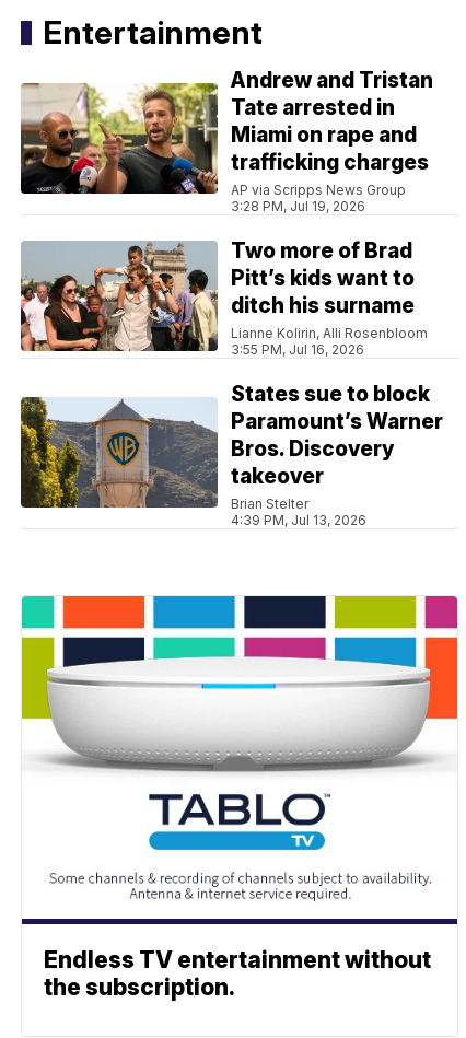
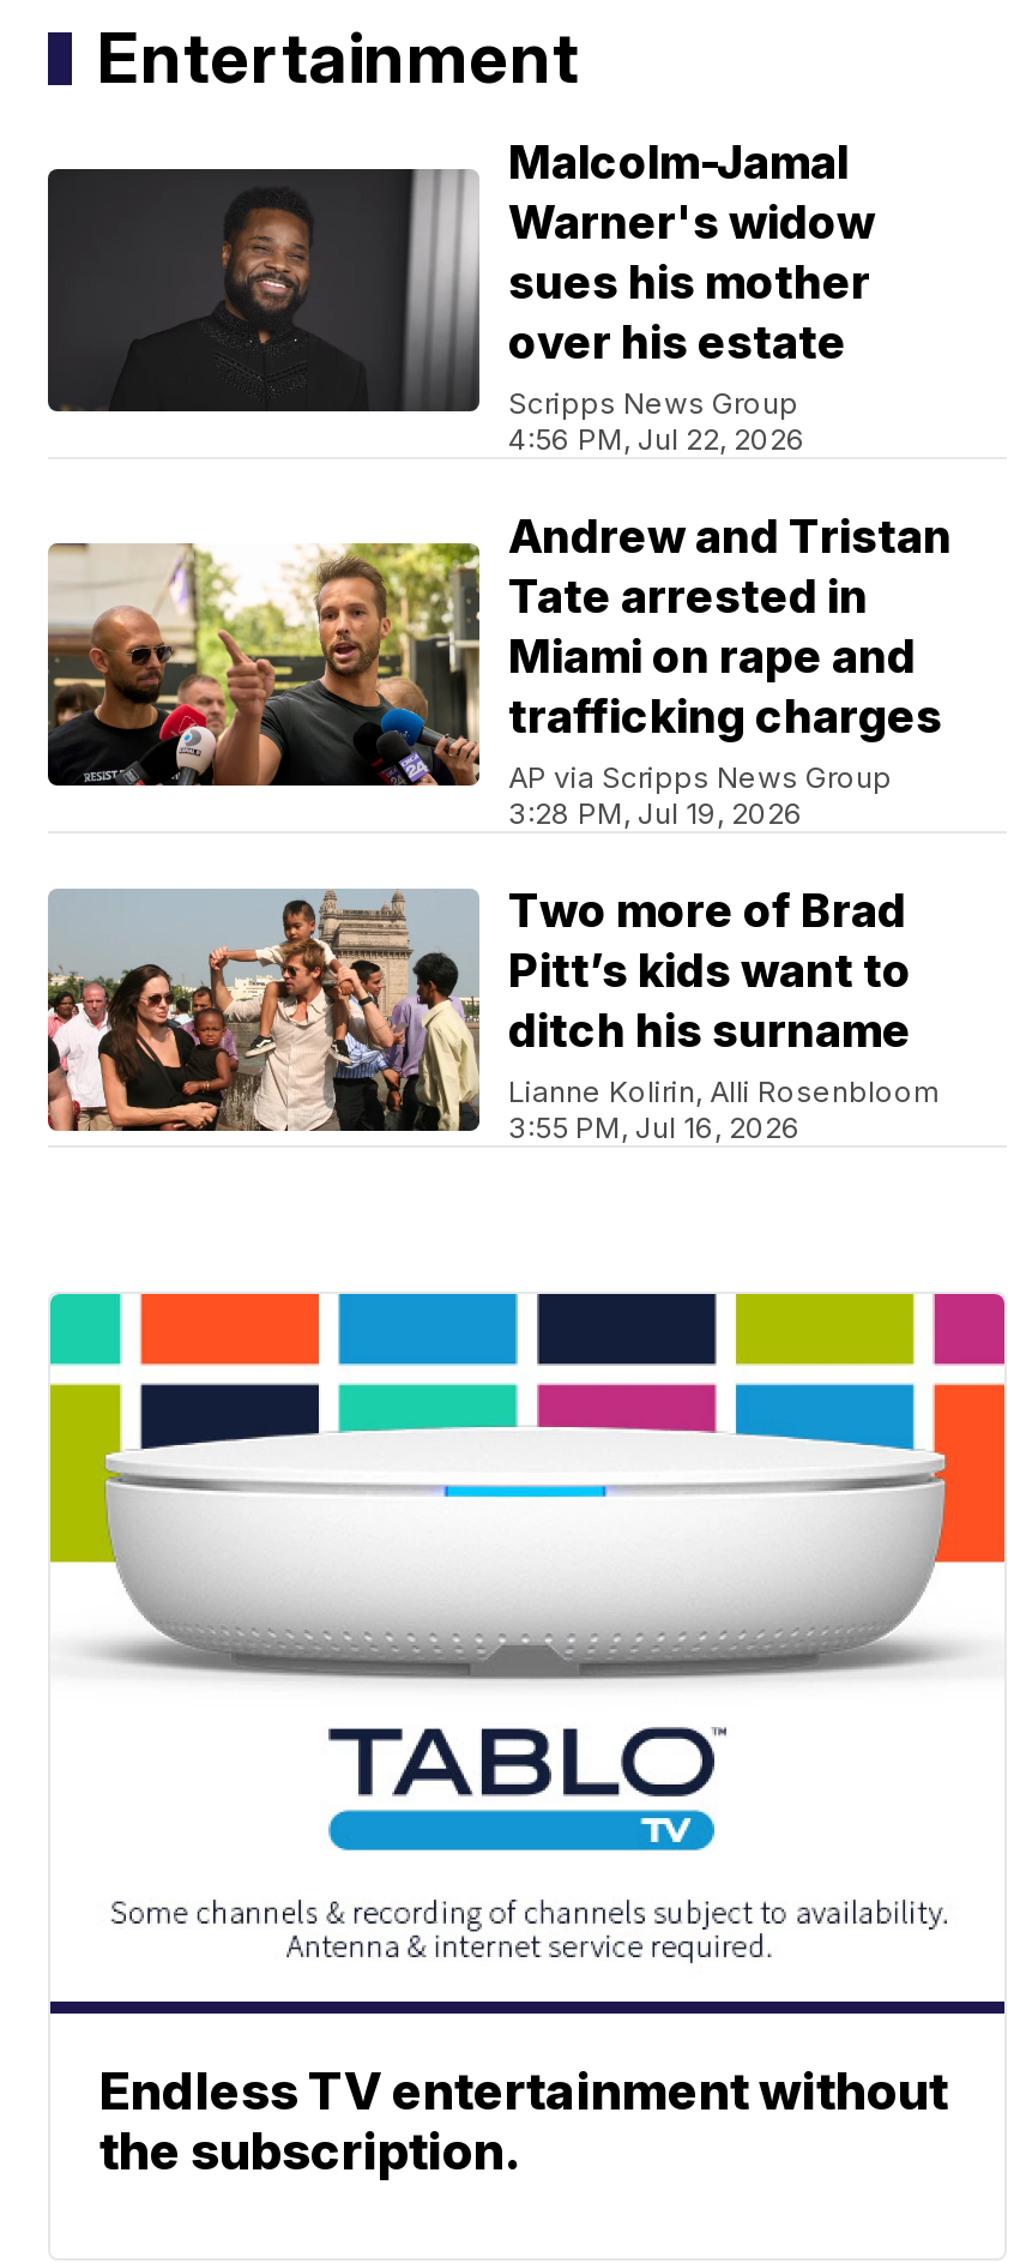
none -> [46,137,875,458] [image] | Malcolm-Jamal | Warner's widow | sues his mother | over his estate | Scripps News Group | 4:56 PM, Jul 22, 2026
moved [20,68,433,358] -> [46,511,952,1146]: [image] | Andrew and Tristan | Tate arrested in | ... | Lianne Kolirin, Alli Rosenbloom | 3:55 PM, Jul 16, 2026
[20,382,443,529] [image] | States sue to block | Paramount’s Warner | Bros. Discovery | takeover | Brian Stelter | 4:39 PM, Jul 13, 2026 -> none

